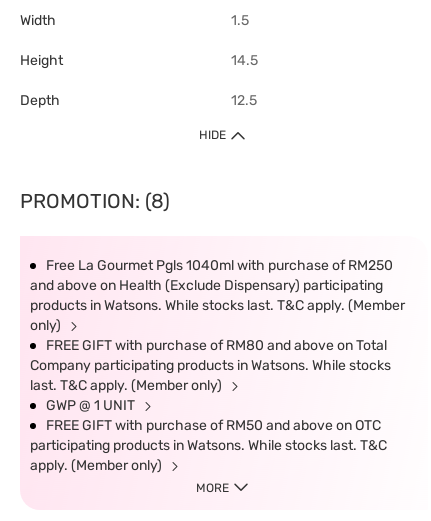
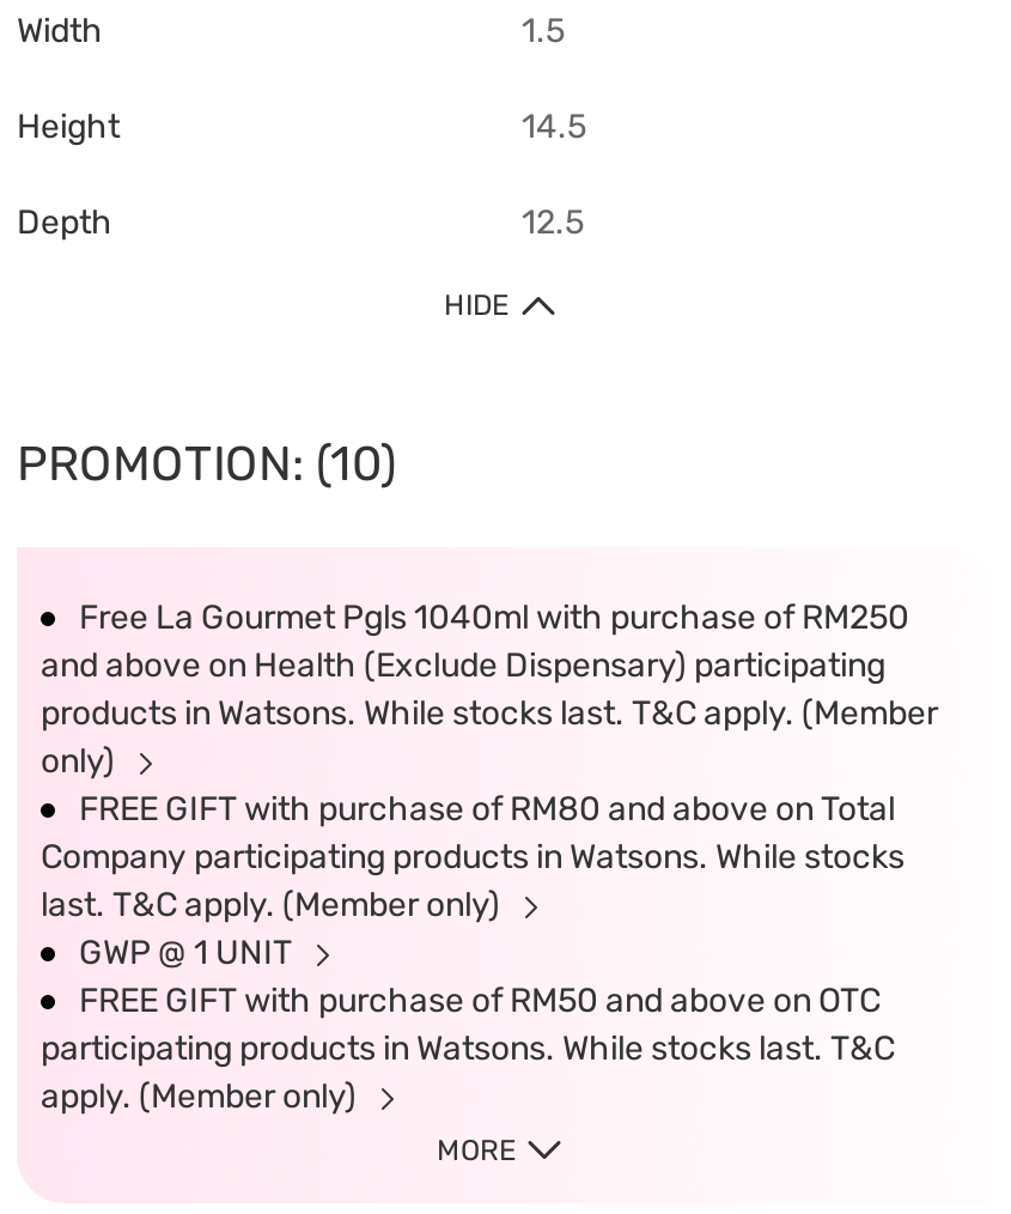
[20,189,170,213] PROMOTION: (8) -> [17,435,397,492] PROMOTION: (10)

